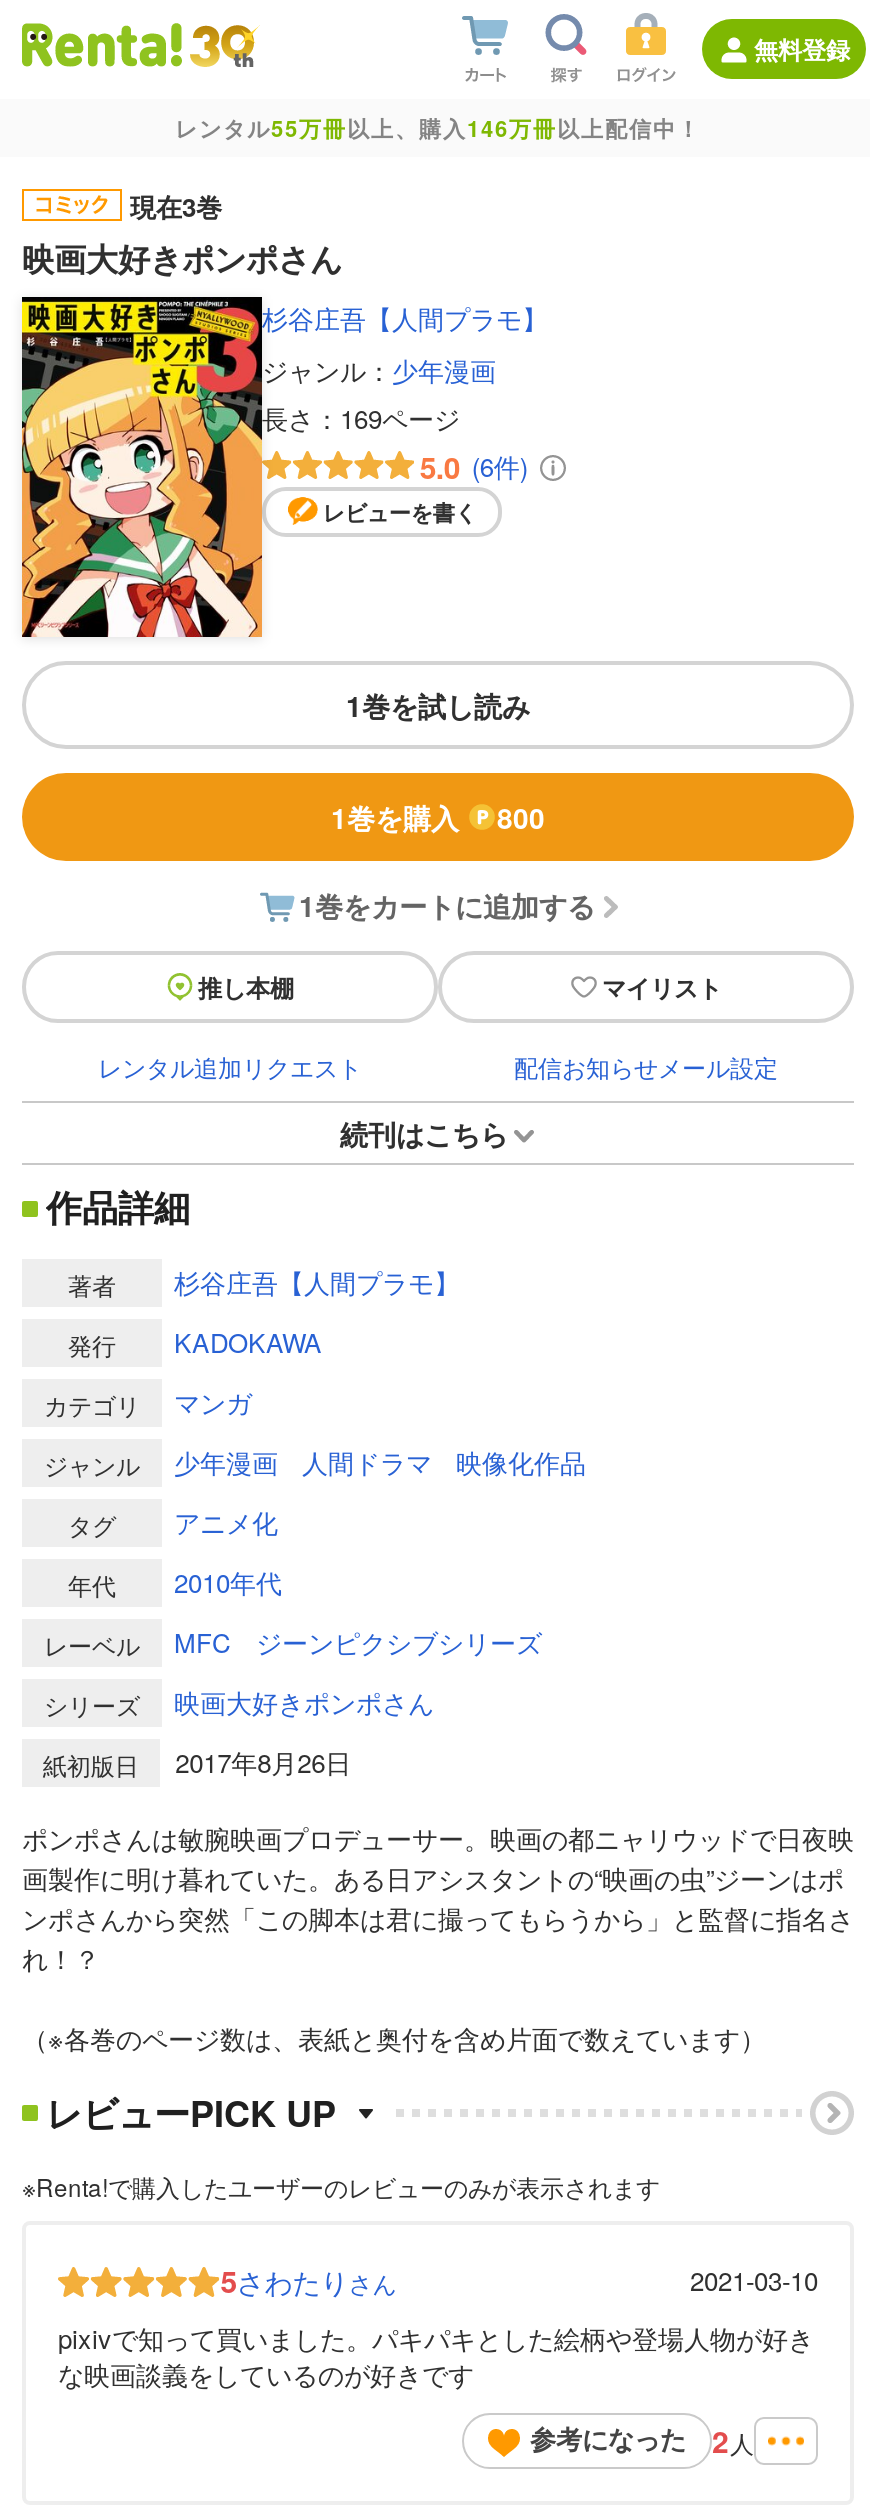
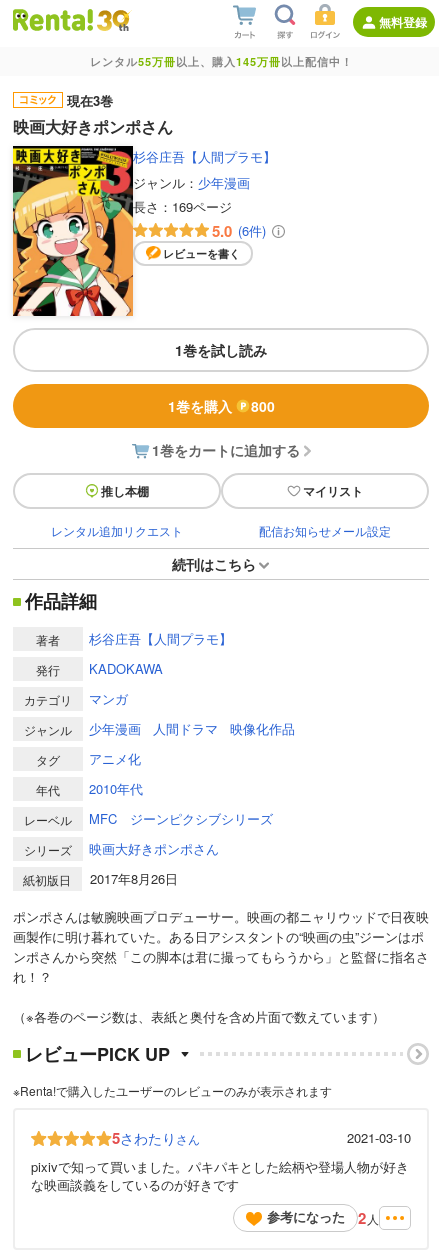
[175,113,701,143] レンタル55万冊以上、購入146万冊以上配信中！ -> [89,54,352,69] レンタル55万冊以上、購入145万冊以上配信中！

